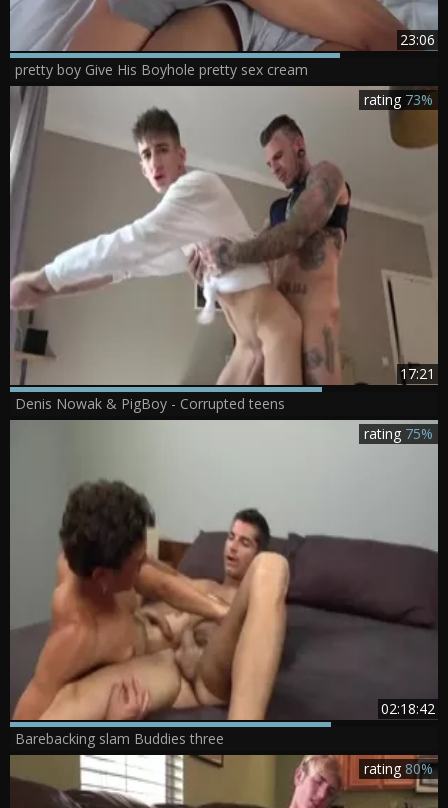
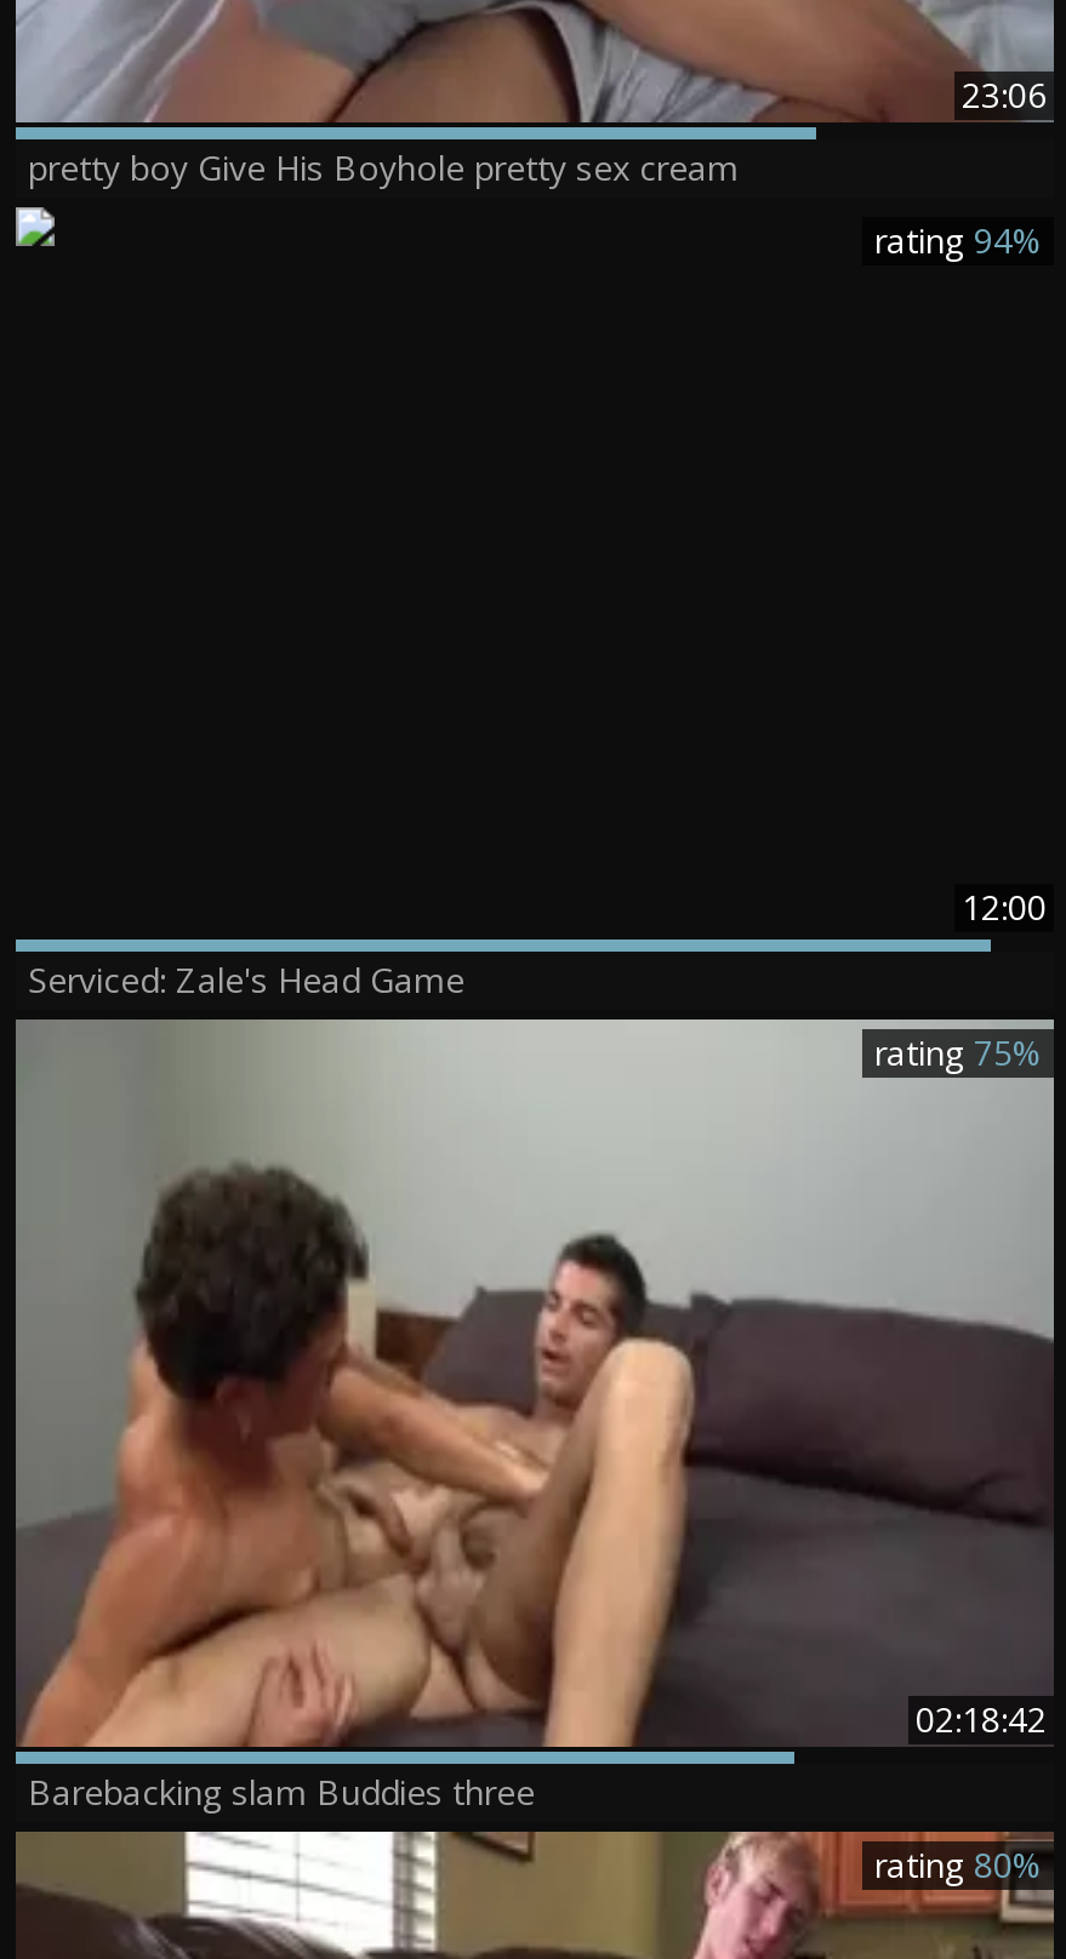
[9,85,439,393] [image] -> none
[364,90,433,109] rating 73% -> [874,218,1042,264] rating 94%
[400,364,435,383] 17:21 -> [962,883,1047,930] 12:00
[15,394,285,413] Denis Nowak & PigBoy - Corrupted teens -> [28,956,464,1002] Serviced: Zale's Head Game

